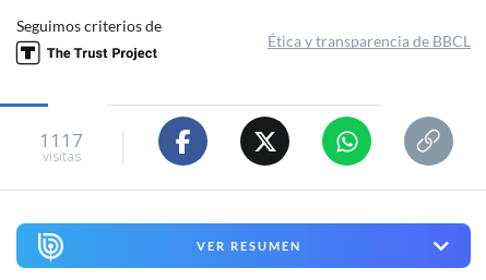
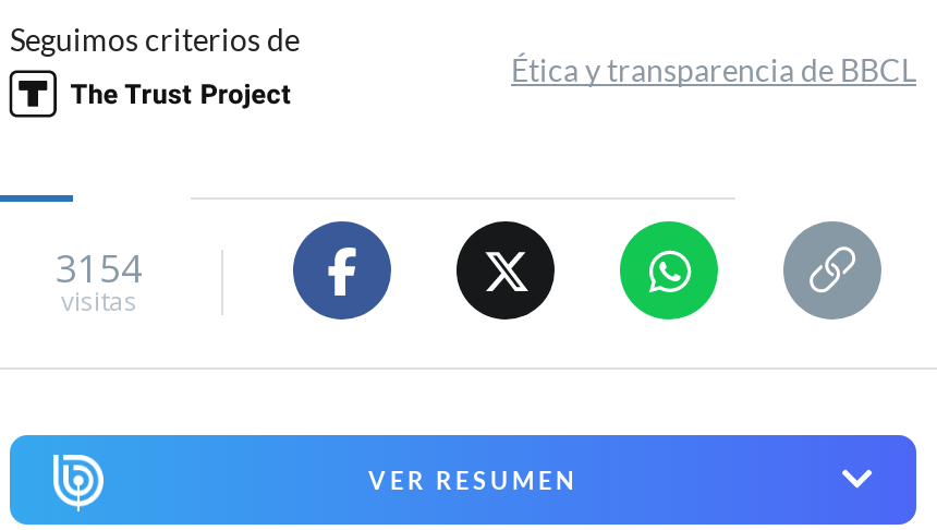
[39,127,83,152] 1117 -> [56,243,143,293] 3154

